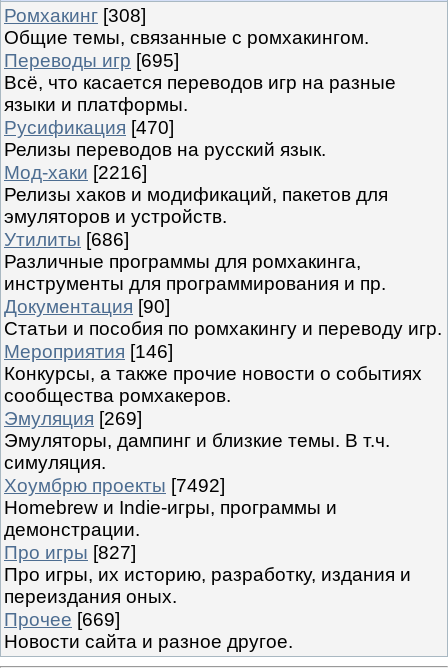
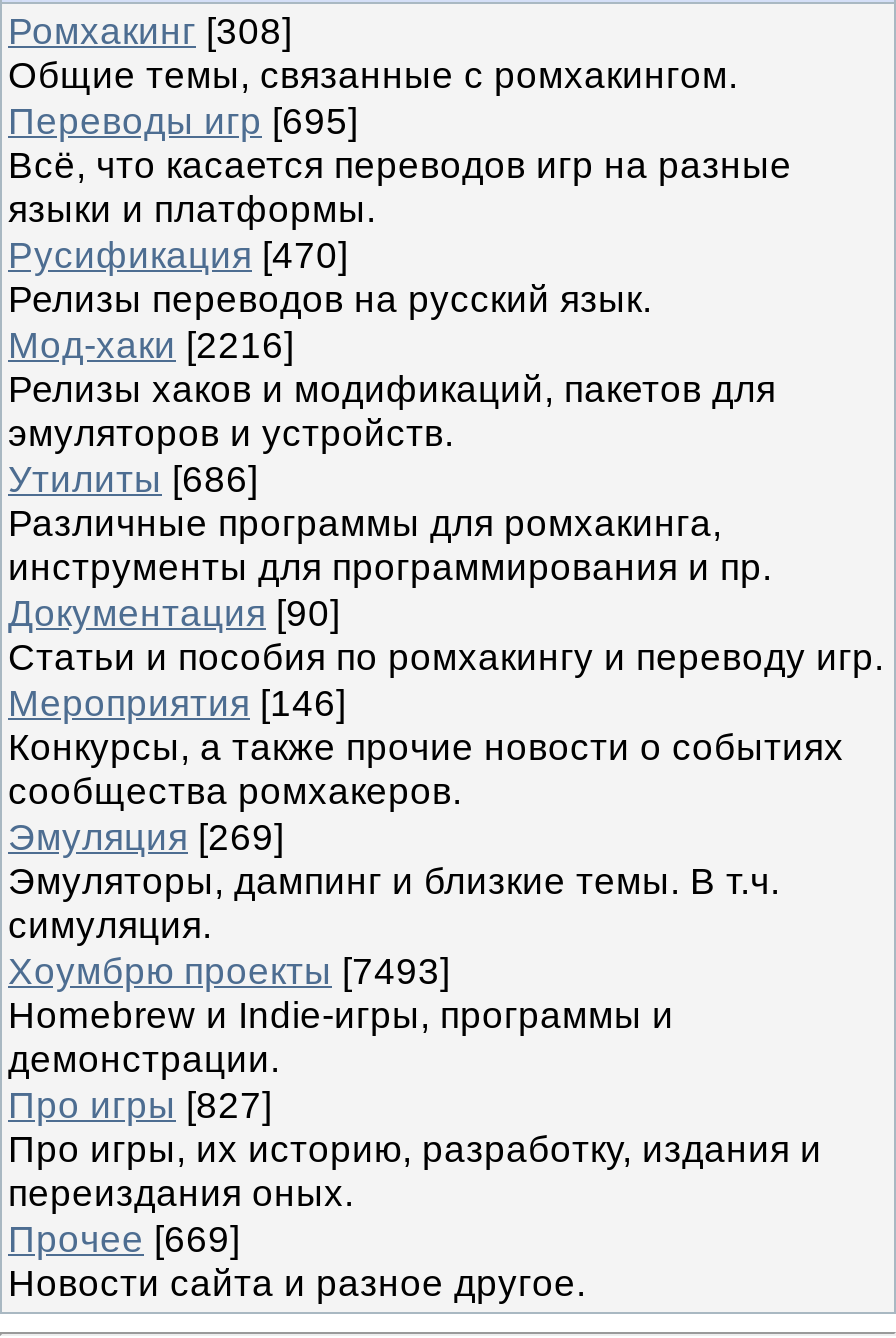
[4,475,225,496] Хоумбрю проекты [7492] -> [8,950,450,992] Хоумбрю проекты [7493]

